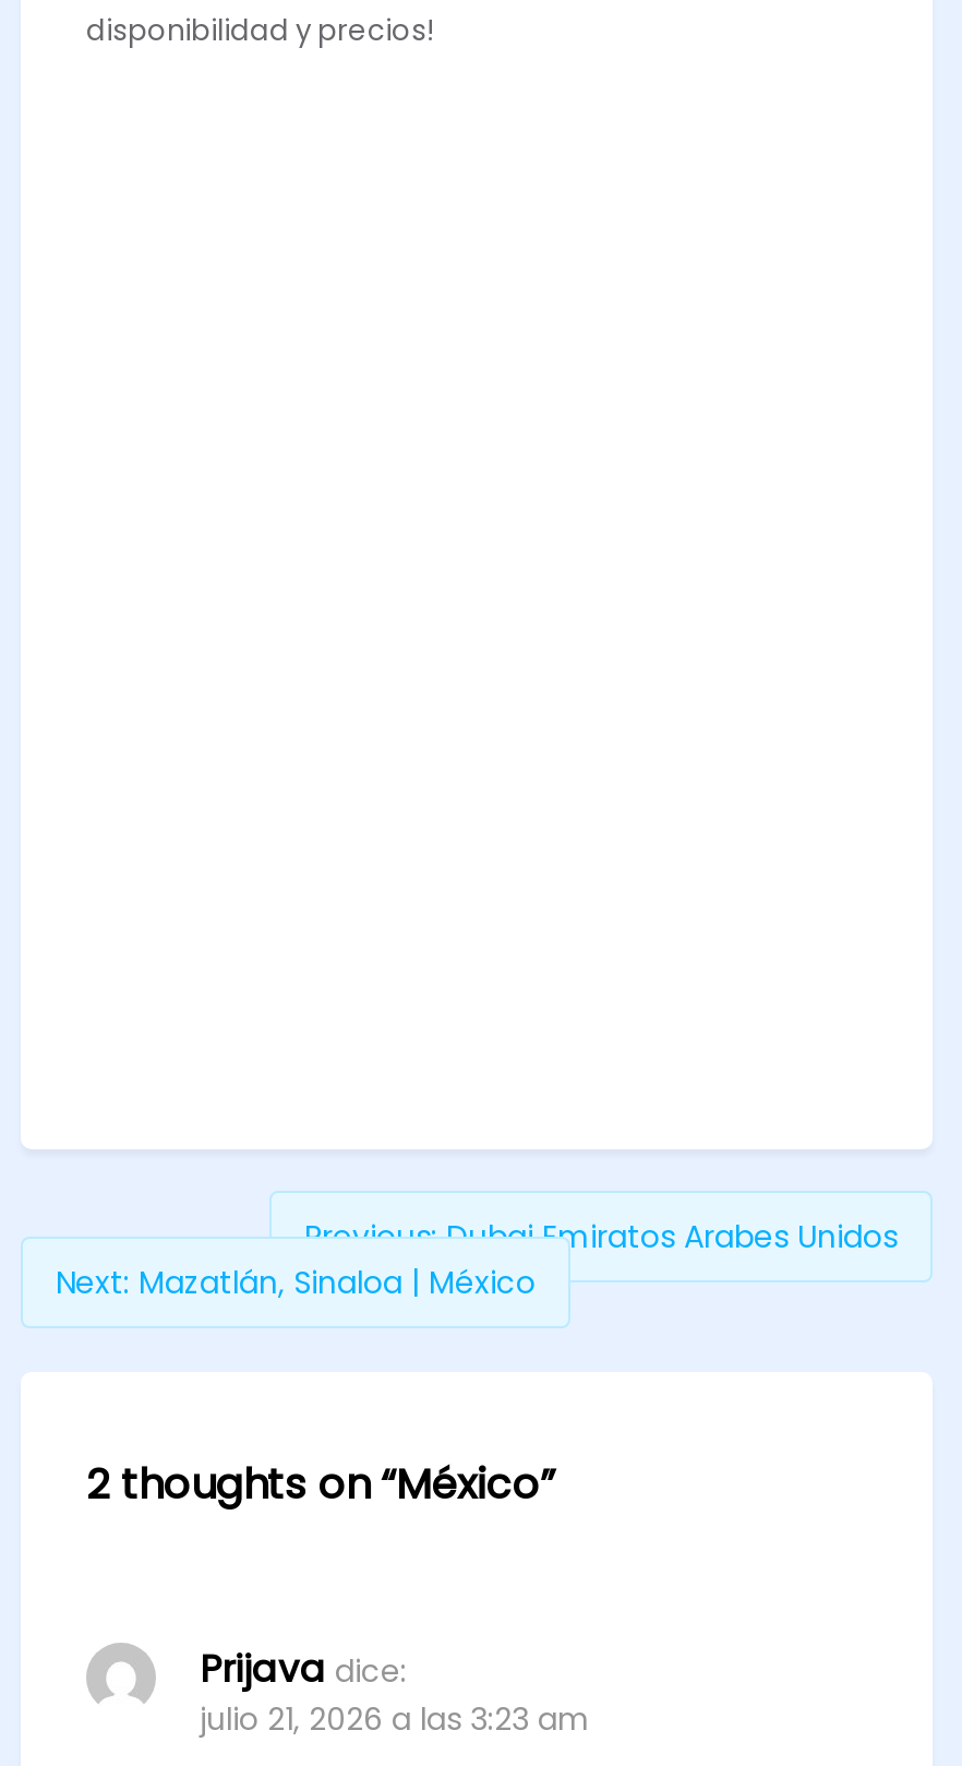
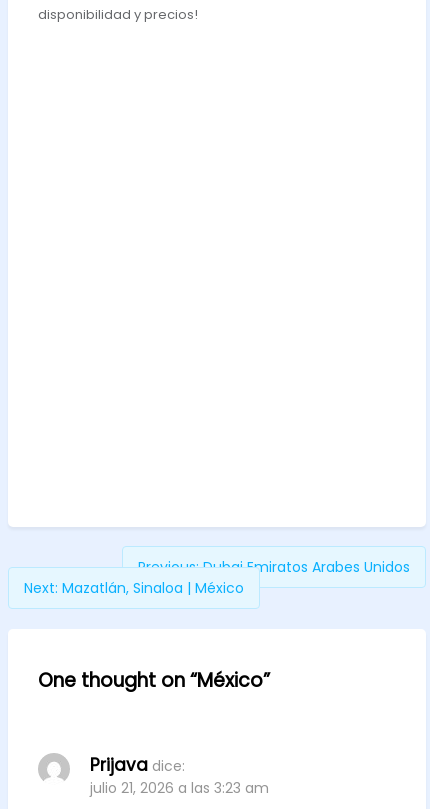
[86,1456,555,1515] 2 thoughts on “México” -> [38,667,270,694] One thought on “México”

